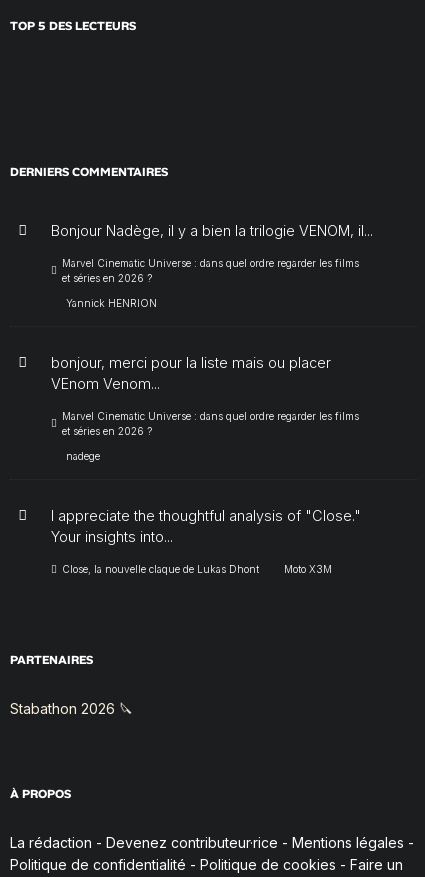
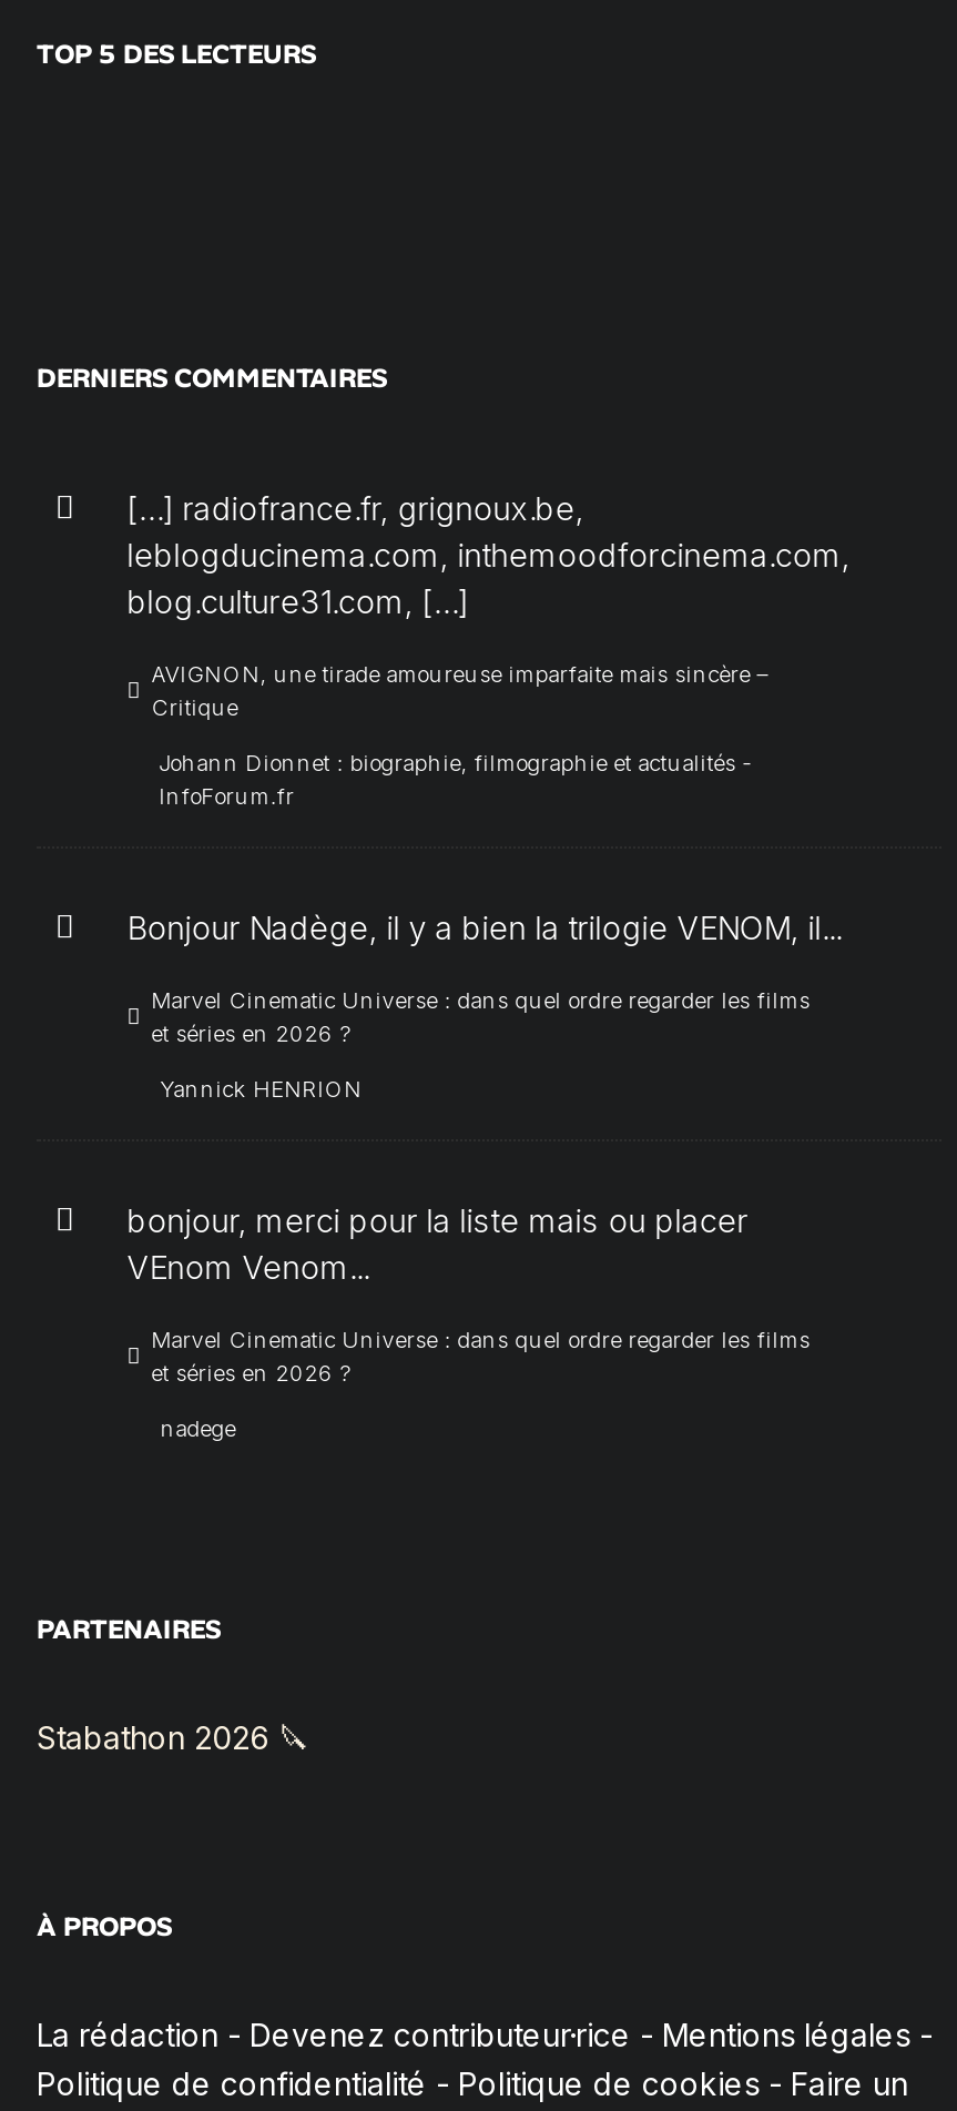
none -> [127,490,850,810] […] radiofrance.fr, grignoux.be, | leblogducinema.com, inthemoodforcinema.com, | blog.culture31.com, […] | AVIGNON, une tirade amoureuse imparfaite mais sincère – | Critique | Johann Dionnet : biographie, filmographie et actualités - | InfoForum.fr
moved [51,222,373,462] -> [127,910,841,1442]: Bonjour Nadège, il y a bien la trilogie VENOM, il... | Marvel Cinematic Universe : dans quel ordre regarder les films | et séries en 2026 ? | ... | et séries en 2026 ? | nadege
[51,507,361,575] I appreciate the thoughtful analysis of "Close." | Your insights into... | Close, la nouvelle claque de Lukas Dhont | Moto X3M -> none

